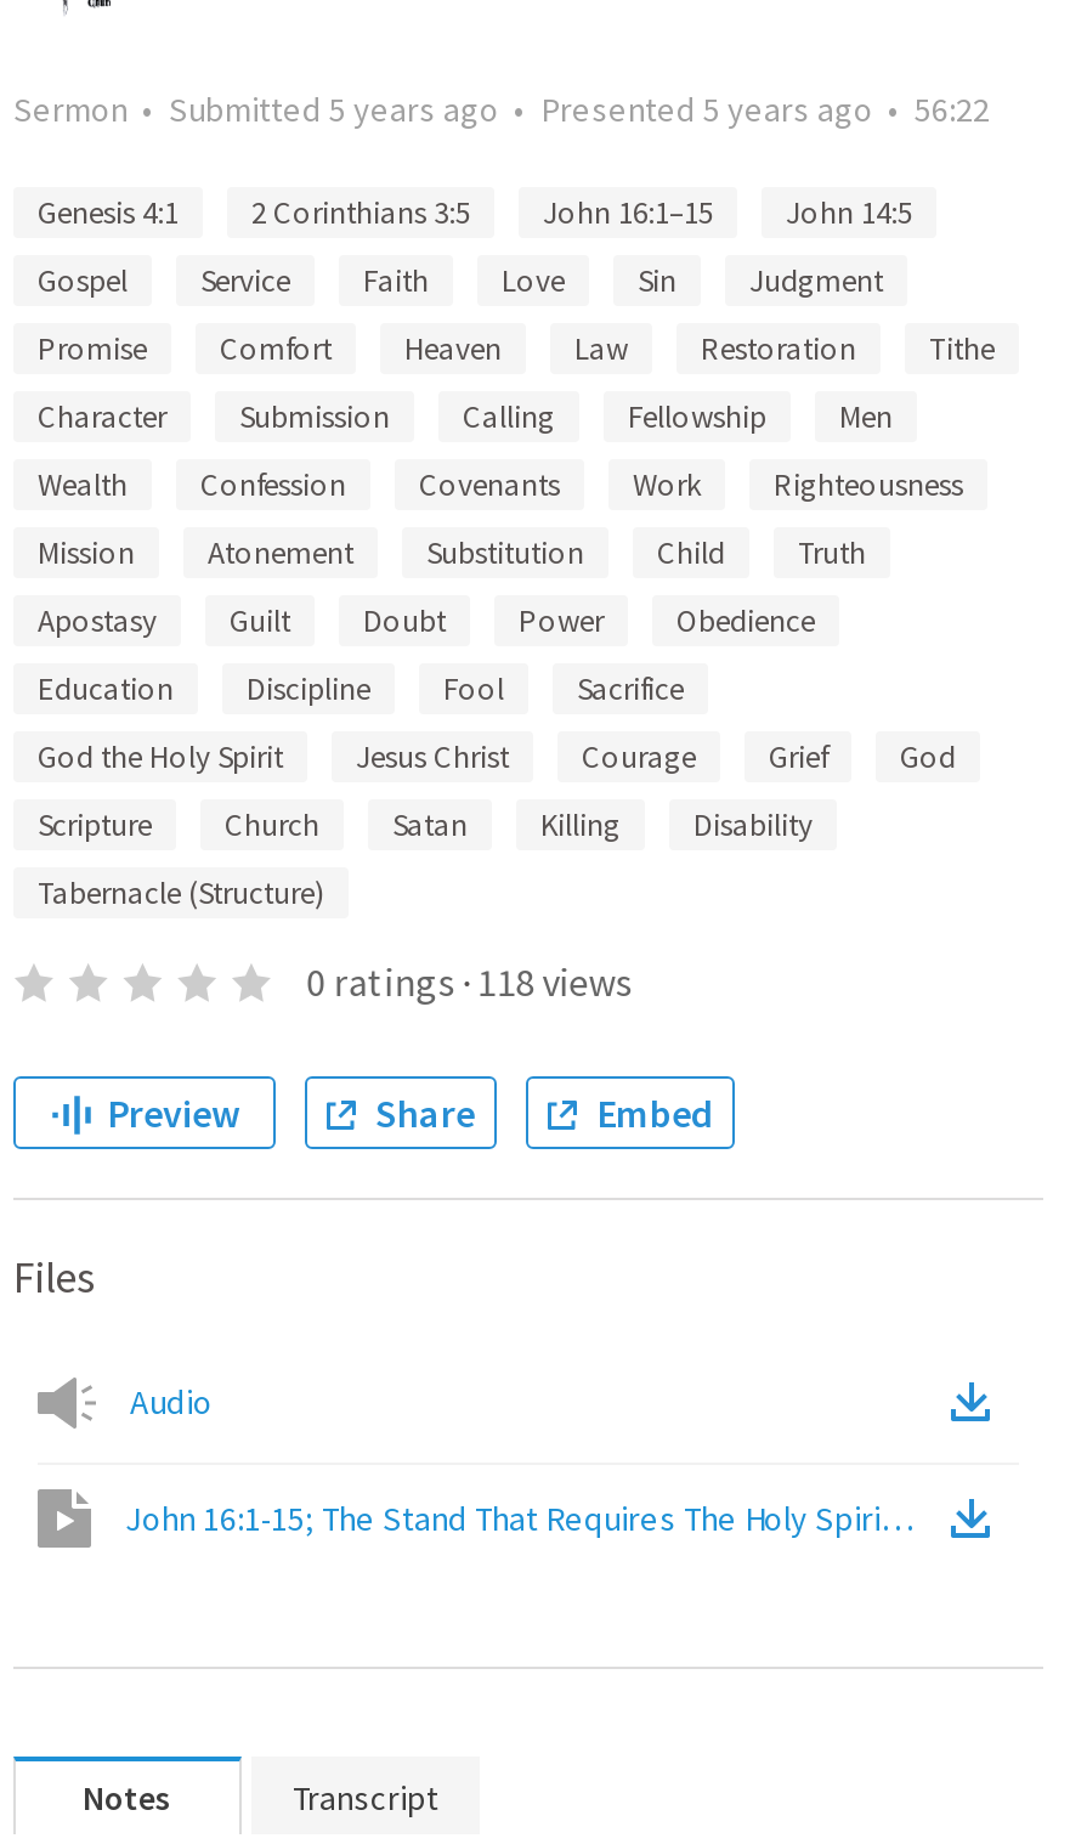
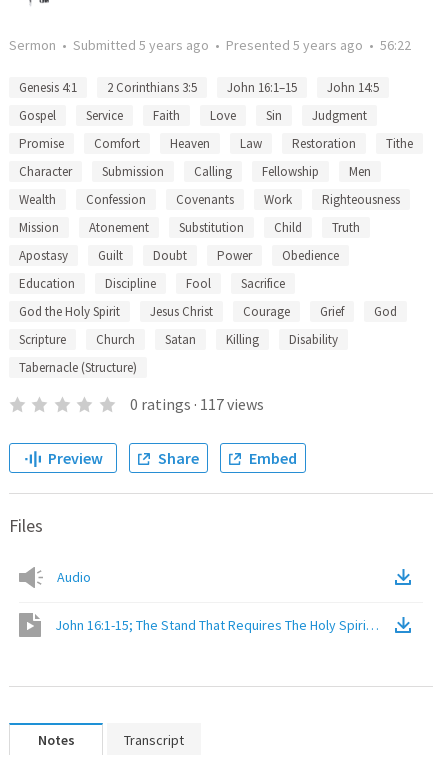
[307,957,632,1006] 0 ratings · 118 views -> [130,394,264,414] 0 ratings · 117 views

